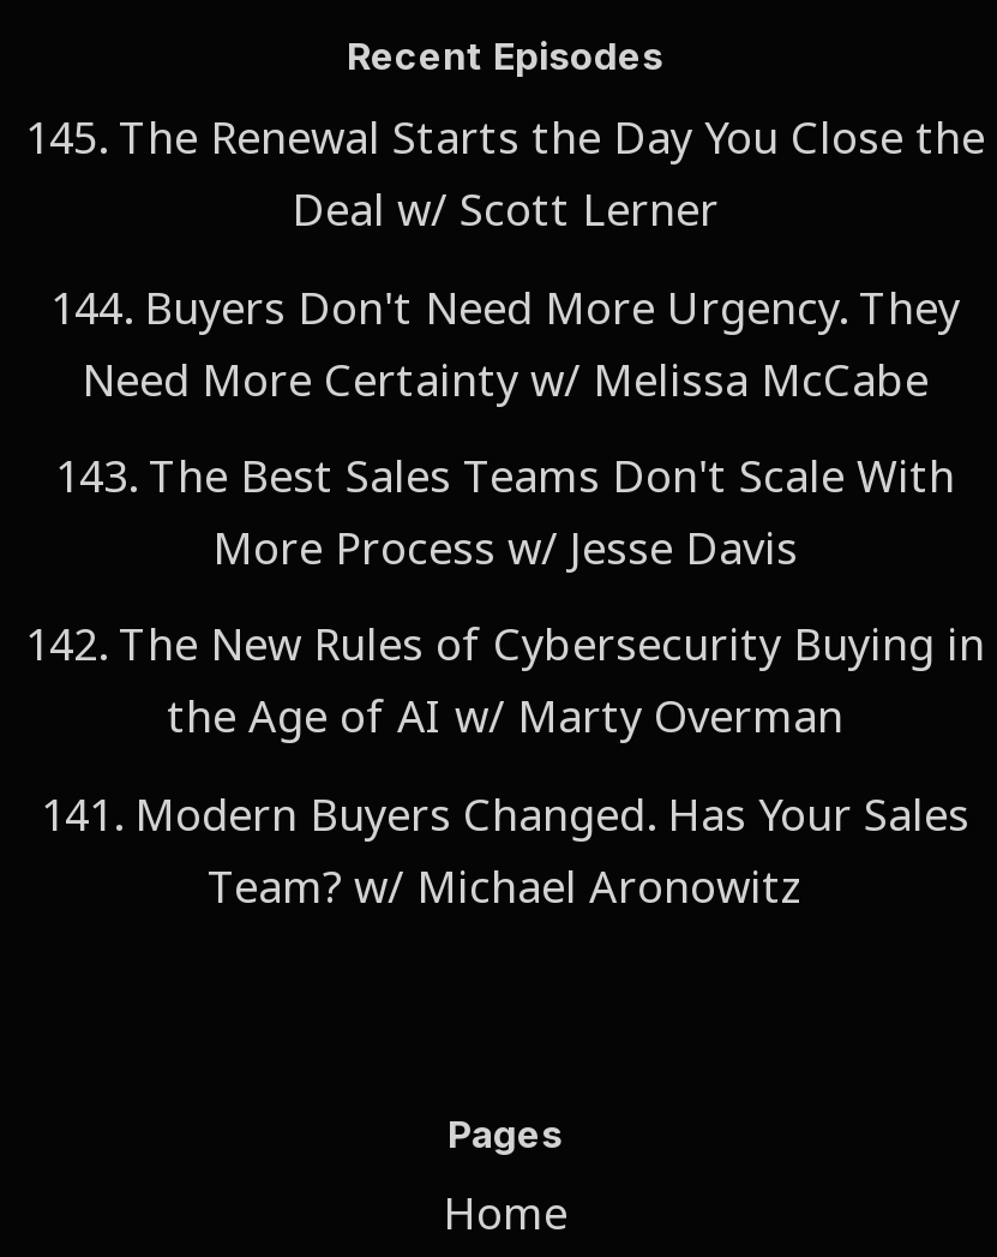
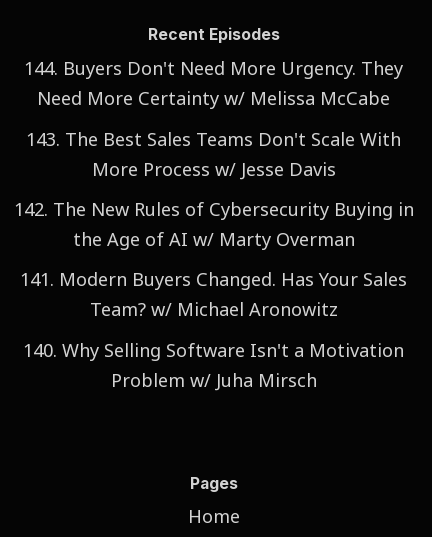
[25,109,985,238] 145. The Renewal Starts the Day You Close the | Deal w/ Scott Lerner -> none
moved [25,278,985,914] -> [14,56,414,321]: 144. Buyers Don't Need More Urgency. They | Need More Certainty w/ Melissa McCabe | 143. The Best Sales Teams Don't Scale With | More Process w/ Jesse Davis | 142. The New Rules of Cybersecurity Buying in | the Age of AI w/ Marty Overman | 141. Modern Buyers Changed. Has Your Sales | Team? w/ Michael Aronowitz
none -> [23,338,404,392] 140. Why Selling Software Isn't a Motivation | Problem w/ Juha Mirsch

